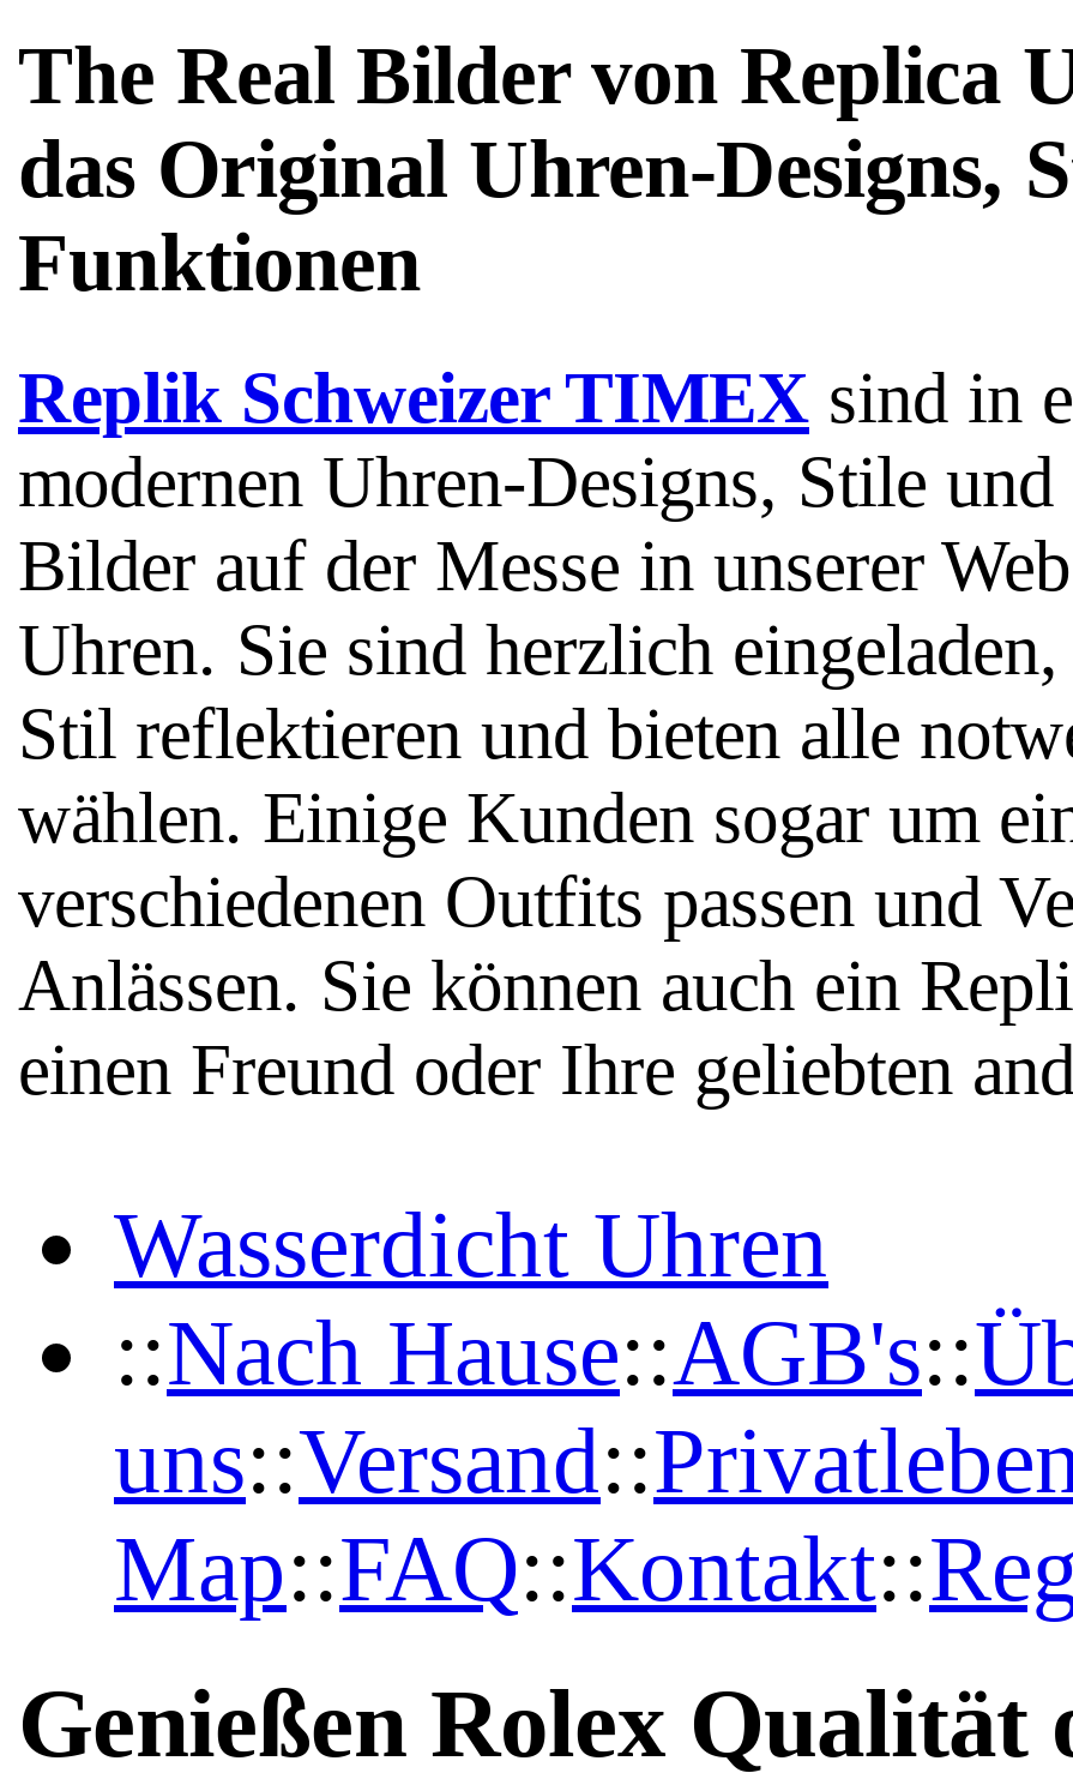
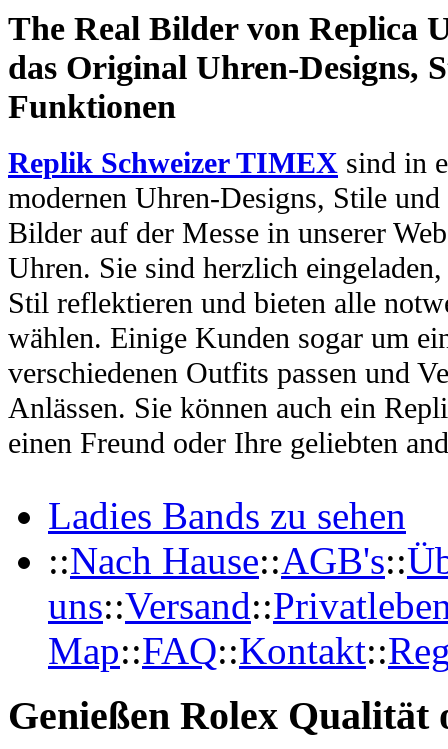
[114,1192,828,1295] Wasserdicht Uhren -> [48,494,406,537] Ladies Bands zu sehen

